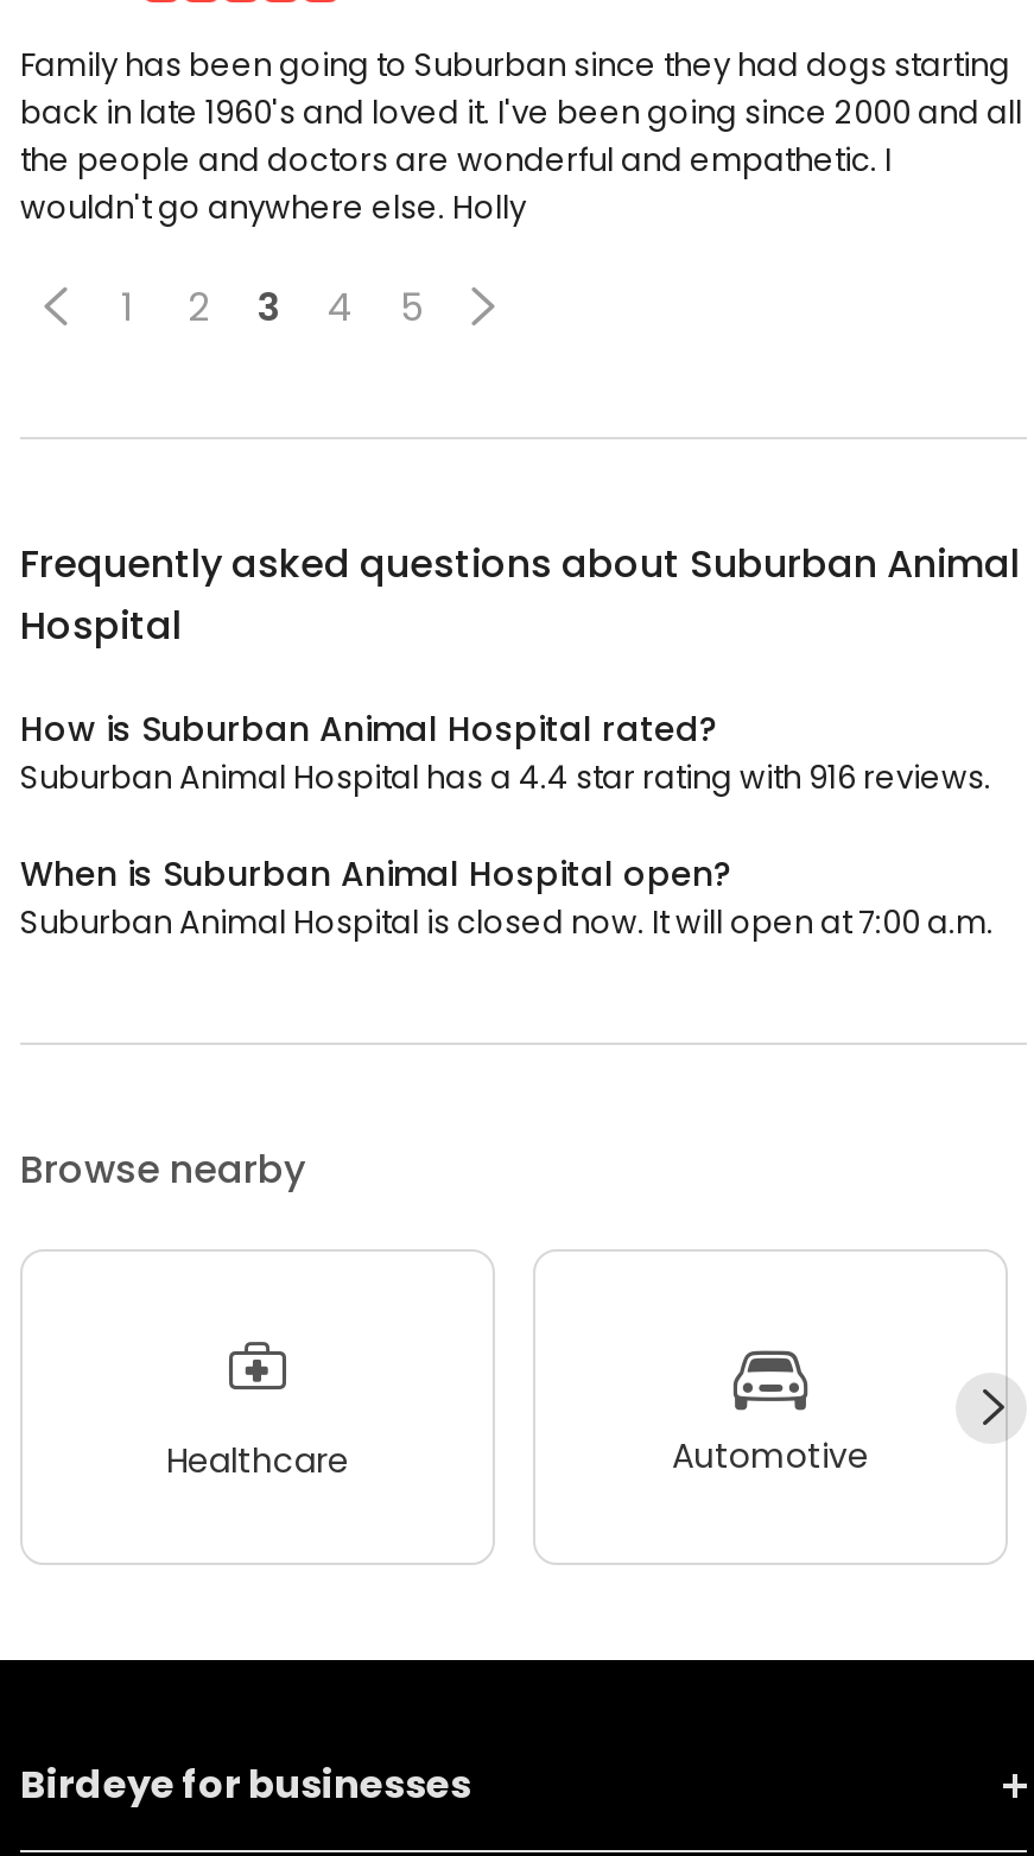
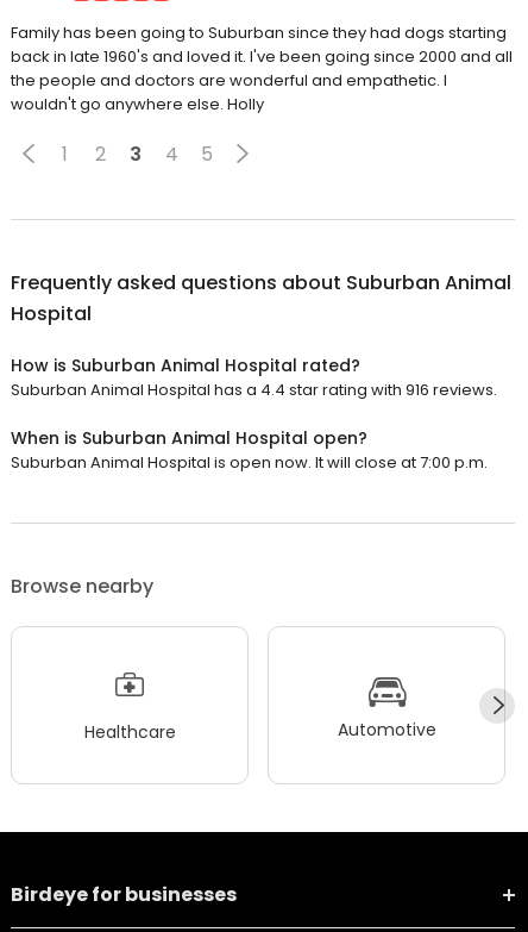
[20,901,994,946] Suburban Animal Hospital is closed now. It will open at 7:00 a.m. -> [11,452,488,474] Suburban Animal Hospital is open now. It will close at 7:00 p.m.

